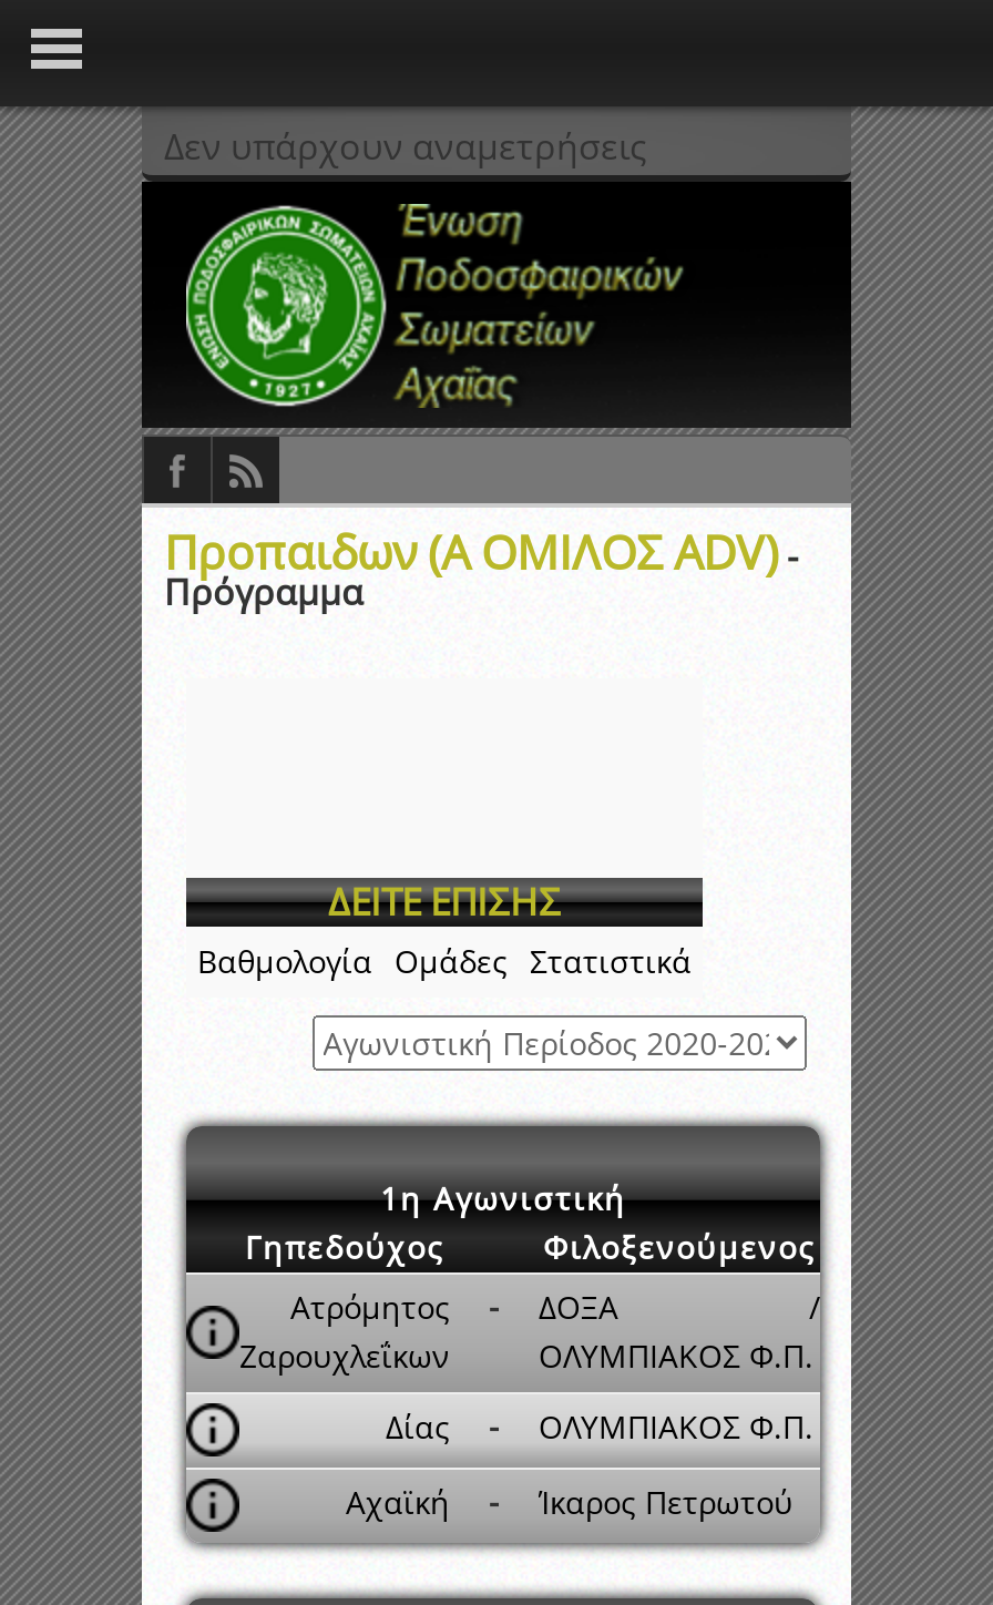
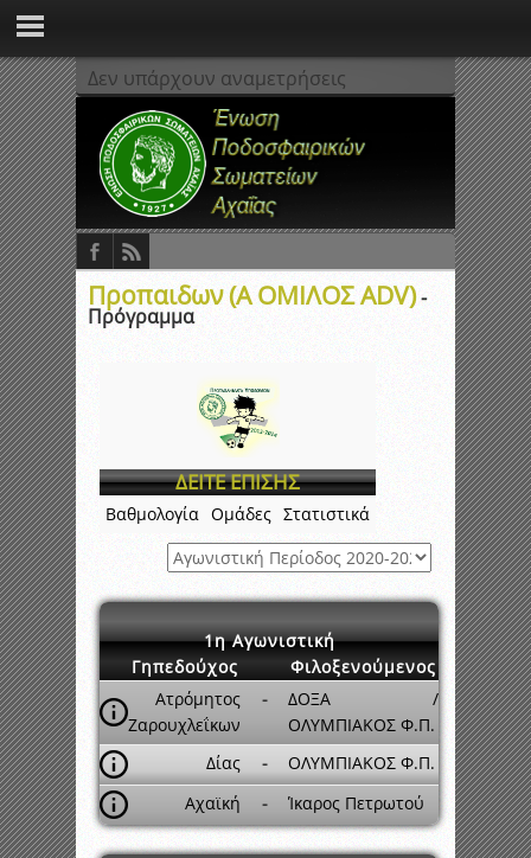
none -> [198,384,277,454] [image]

